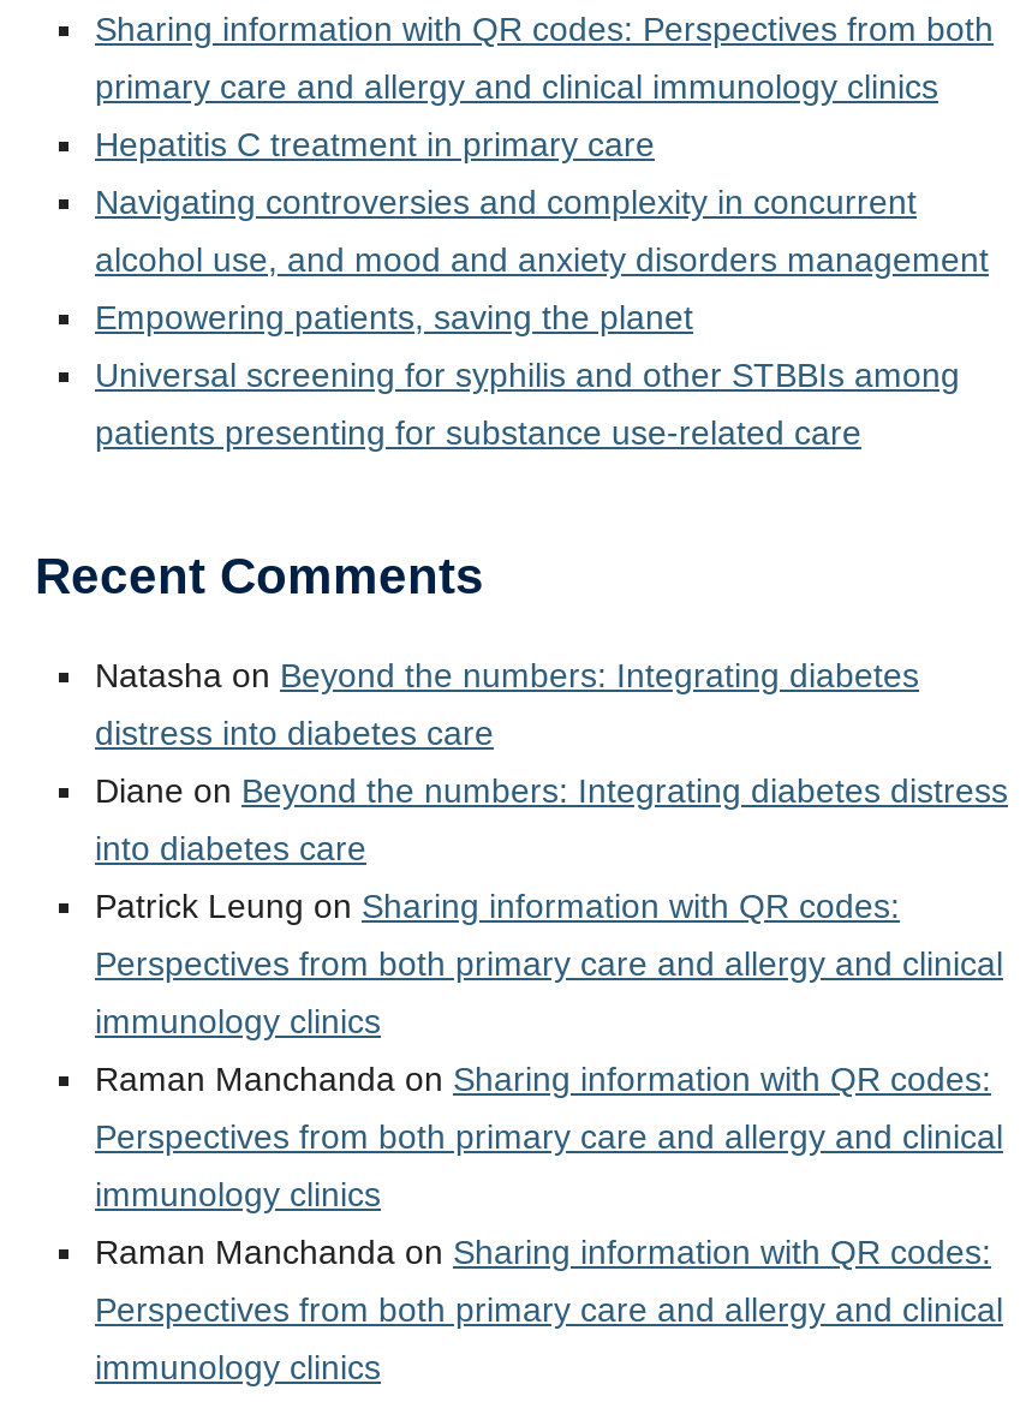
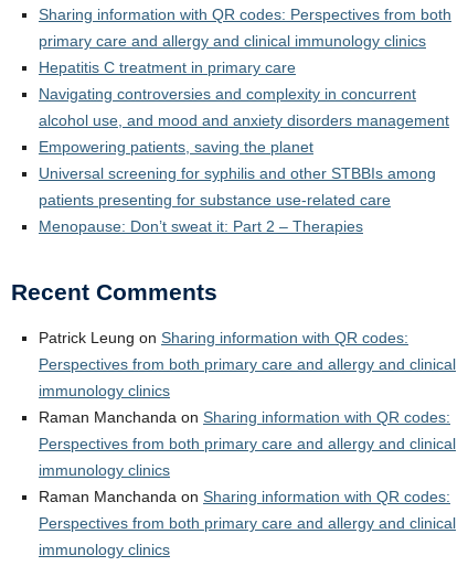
none -> [39,218,363,235] Menopause: Don’t sweat it: Part 2 – Therapies
moved [35,549,484,604] -> [11,280,217,305]: Recent Comments
[95,657,1008,868] Natasha on Beyond the numbers: Integrating diabetes | distress into diabetes care | Diane on Beyond the numbers: Integrating diabetes distress | into diabetes care -> none

